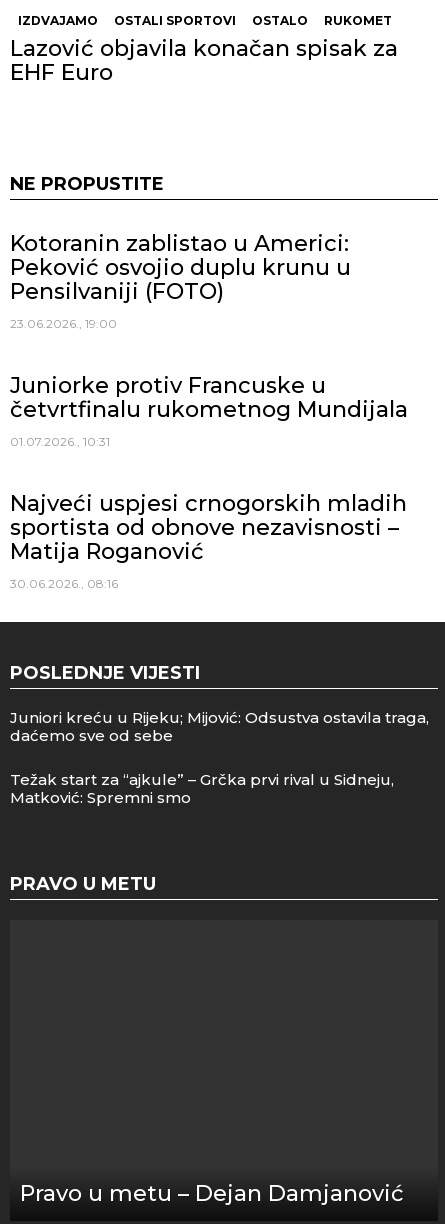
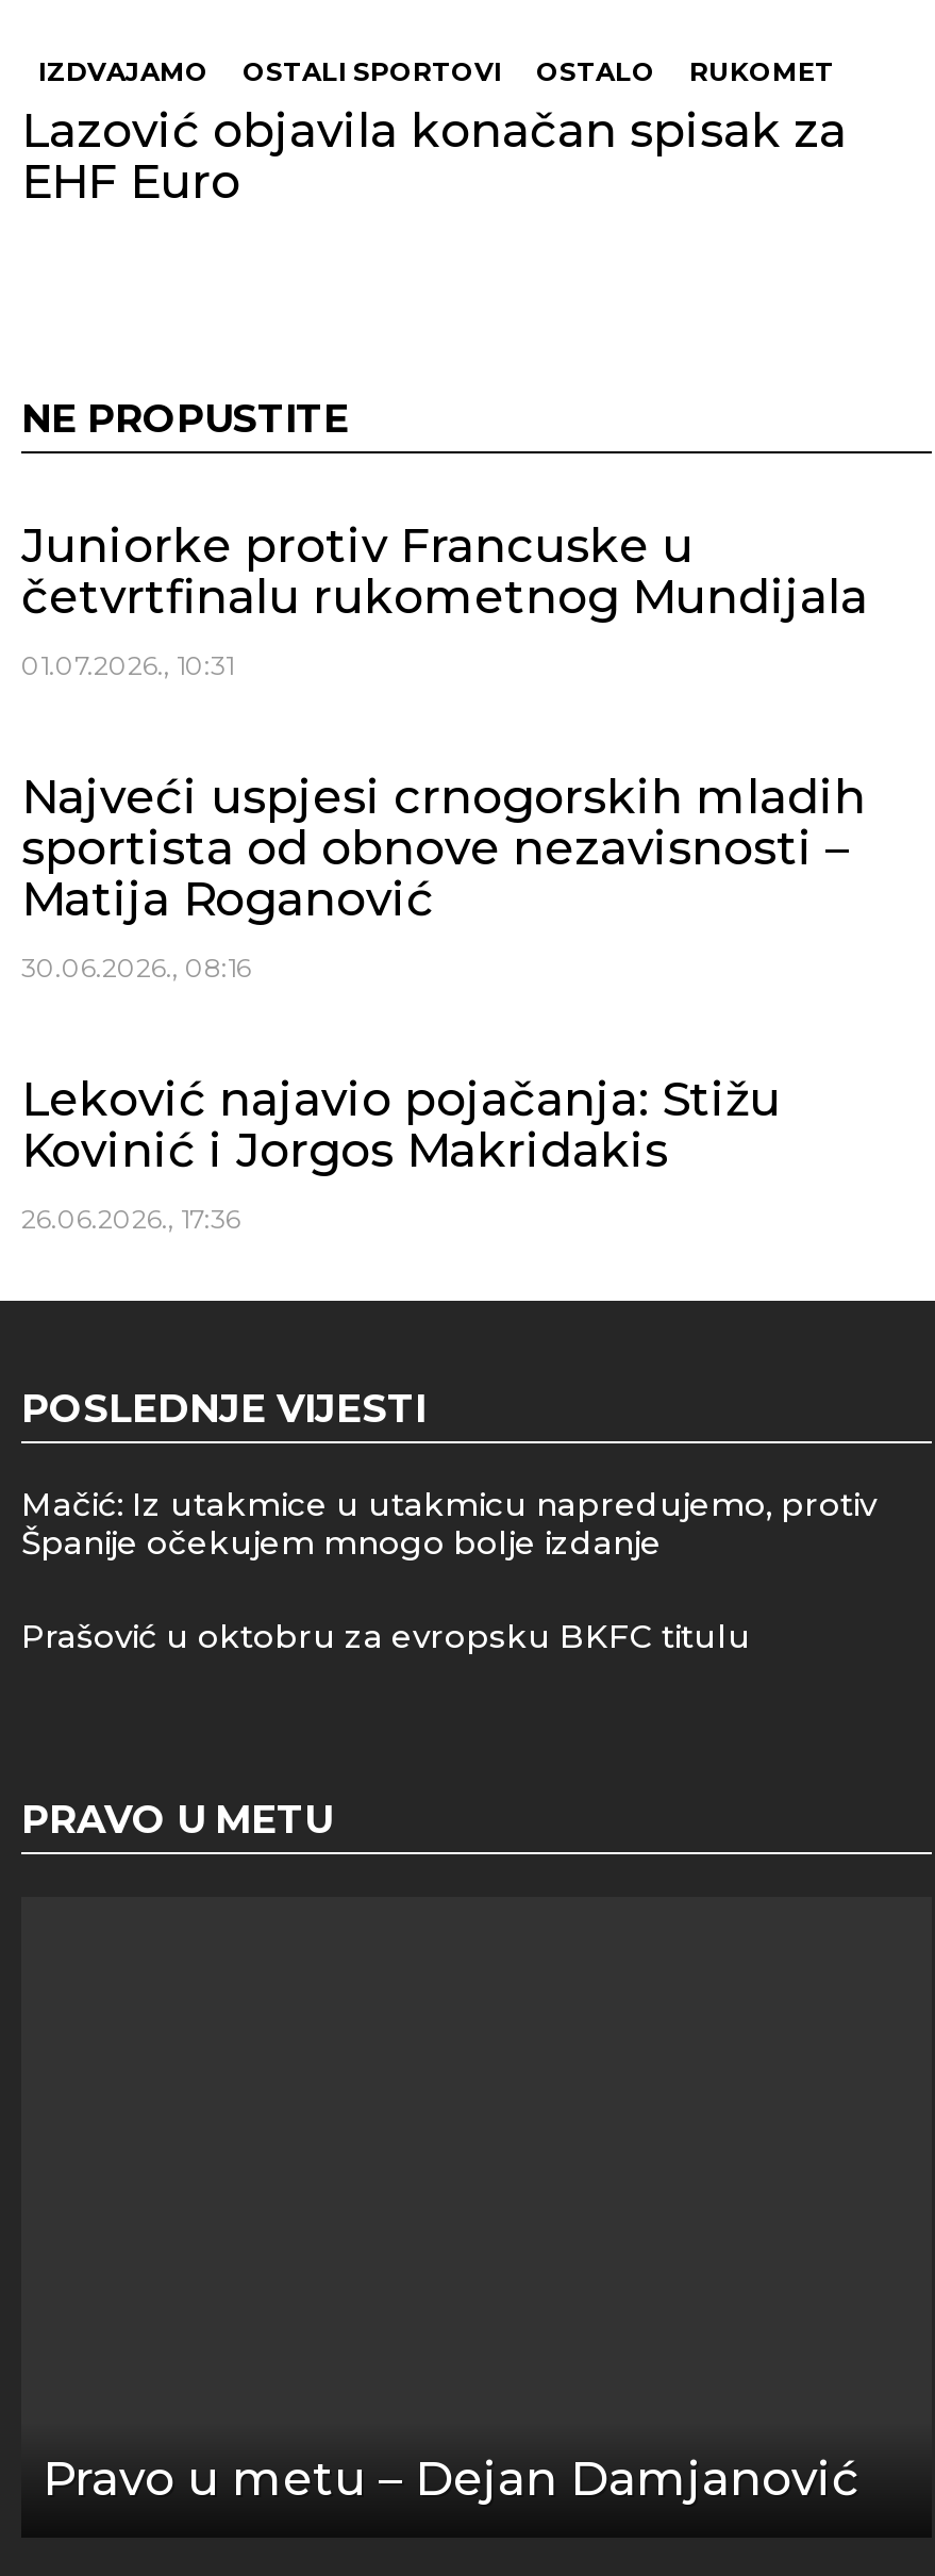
[10,230,351,331] Kotoranin zablistao u Americi: | Peković osvojio duplu krunu u | Pensilvaniji (FOTO) | 23.06.2026., 19:00 -> none
moved [10,372,408,591] -> [21,517,868,983]: Juniorke protiv Francuske u | četvrtfinalu rukometnog Mundijala | 01.07.2026., 10:31 | Najveći uspjesi crnogorskih mladih | sportista od obnove nezavisnosti – | Matija Roganović | 30.06.2026., 08:16
none -> [21,1070,781,1234] Leković najavio pojačanja: Stižu | Kovinić i Jorgos Makridakis | 26.06.2026., 17:36
[10,708,429,745] Juniori kreću u Rijeku; Mijović: Odsustva ostavila traga, | daćemo sve od sebe -> [21,1483,876,1562] Mačić: Iz utakmice u utakmicu napredujemo, protiv | Španije očekujem mnogo bolje izdanje
[10,770,394,807] Težak start za “ajkule” – Grčka prvi rival u Sidneju, | Matković: Spremni smo -> [21,1615,751,1656] Prašović u oktobru za evropsku BKFC titulu

